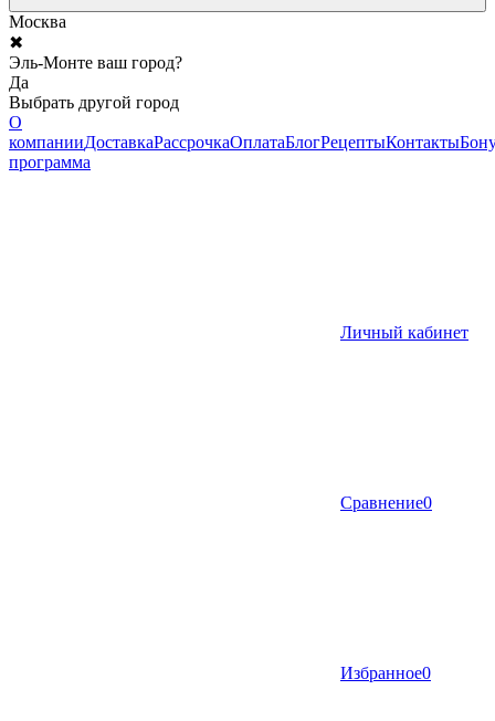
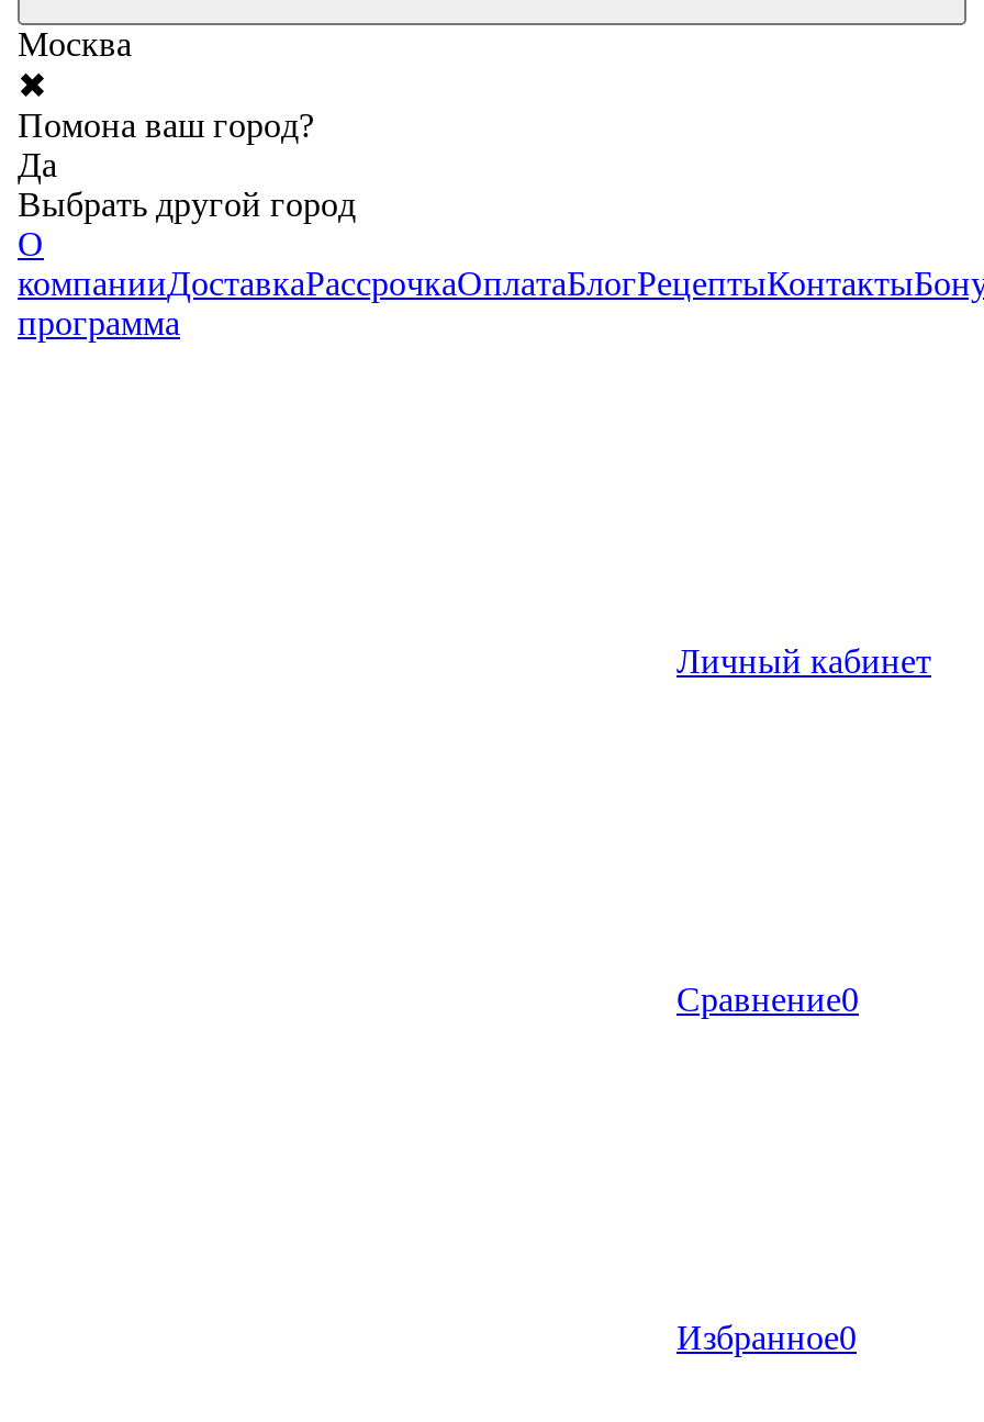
[9,53,182,72] Эль-Монте ваш город? -> [18,106,314,144] Помона ваш город?

